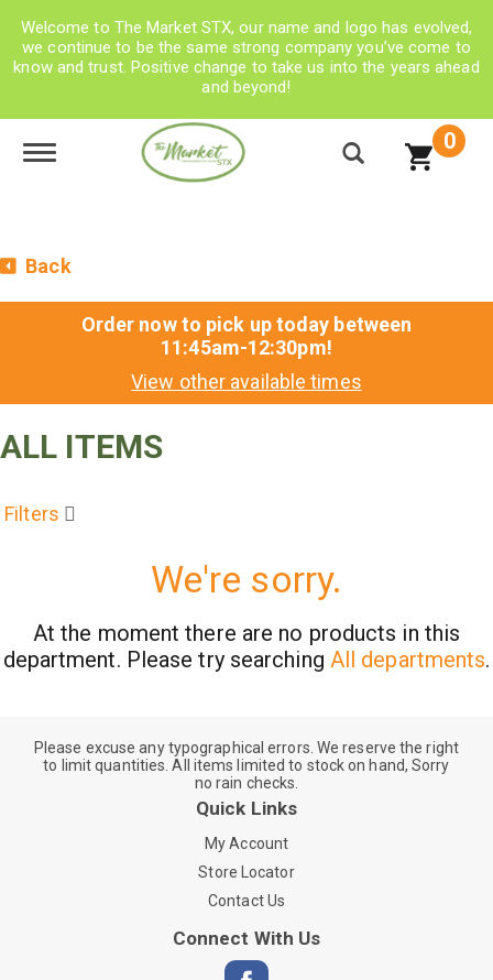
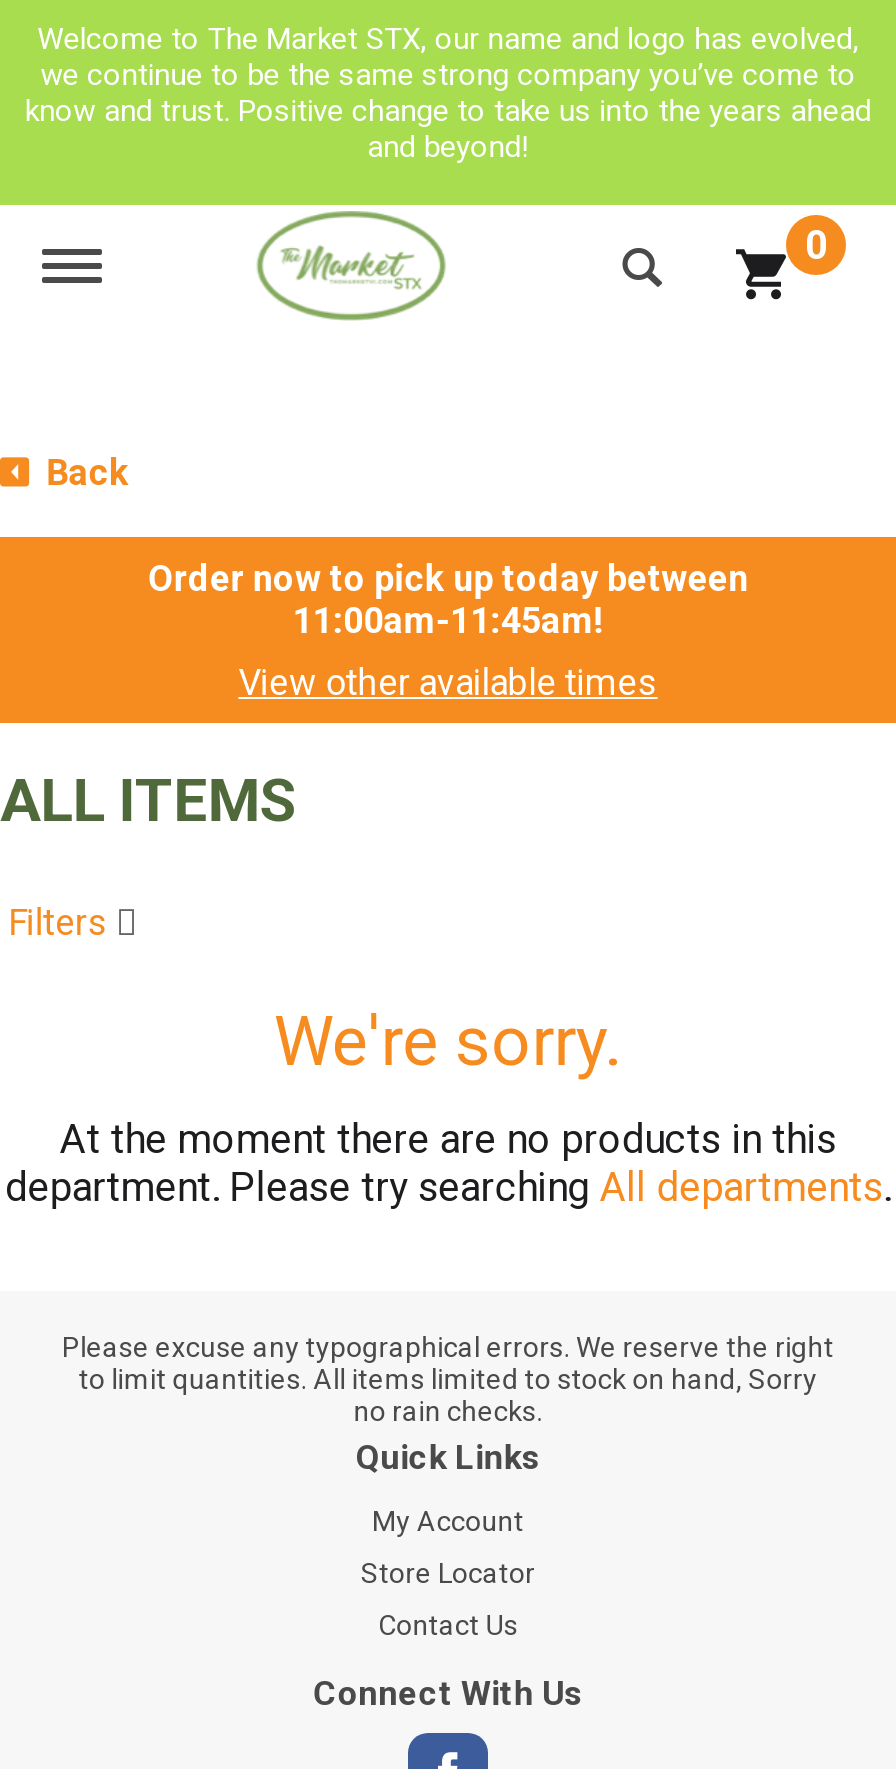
[161,336,332,359] 11:45am-12:30pm! -> [292,599,604,641] 11:00am-11:45am!

